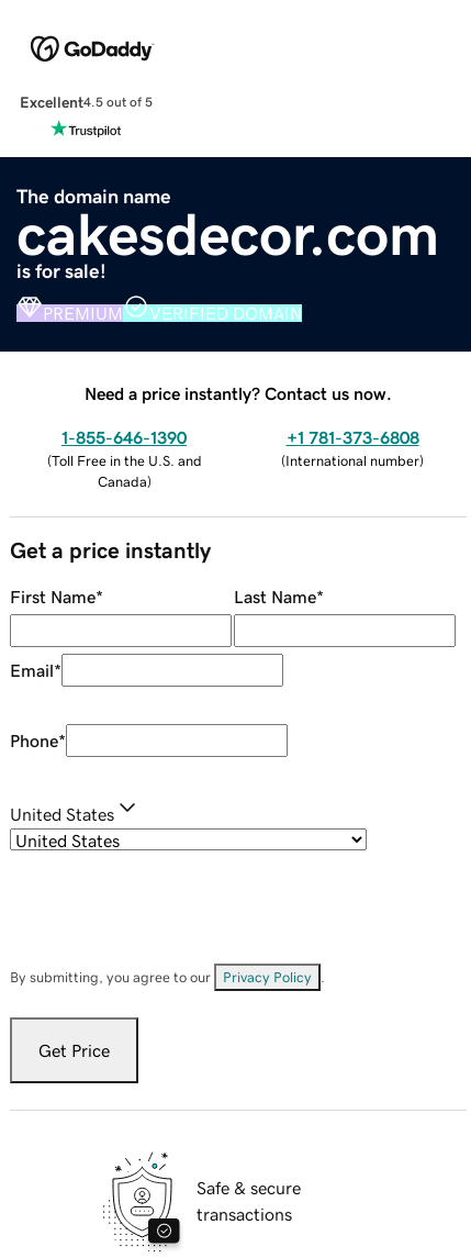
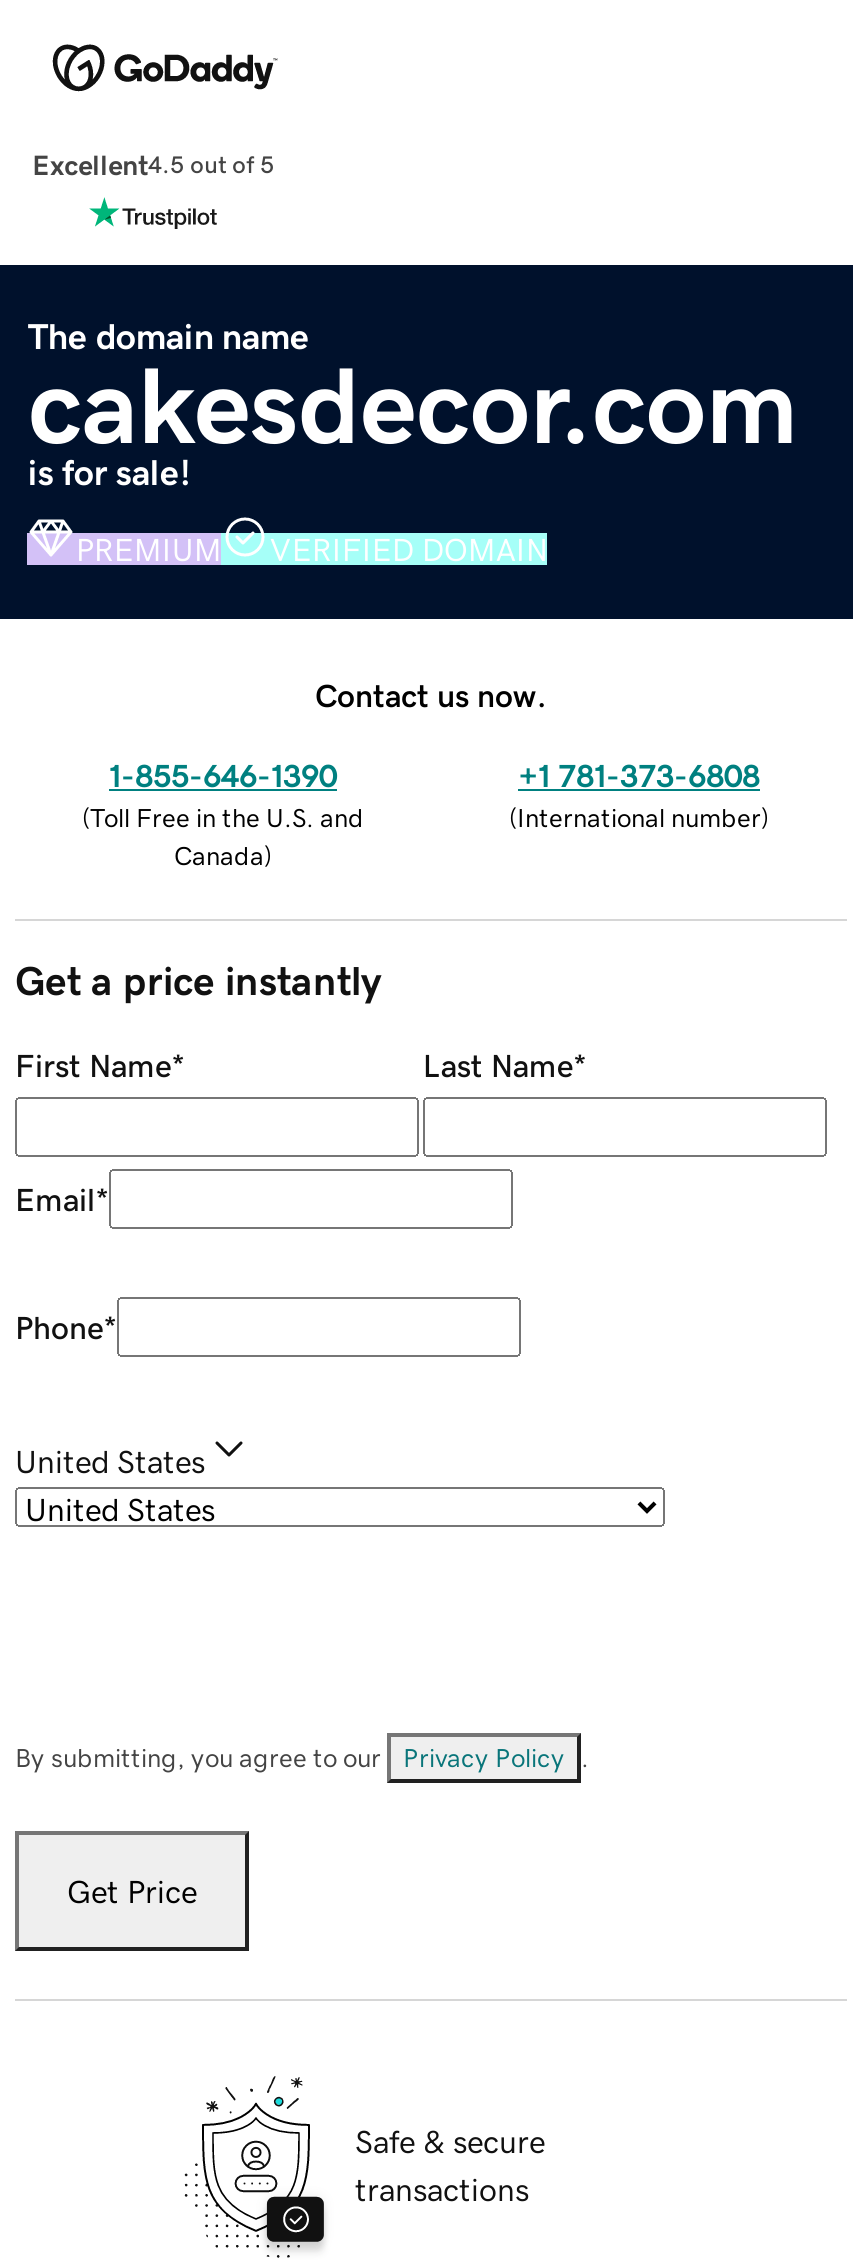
[85,384,392,402] Need a price instantly? Contact us now. -> [315,678,547,710] Contact us now.

